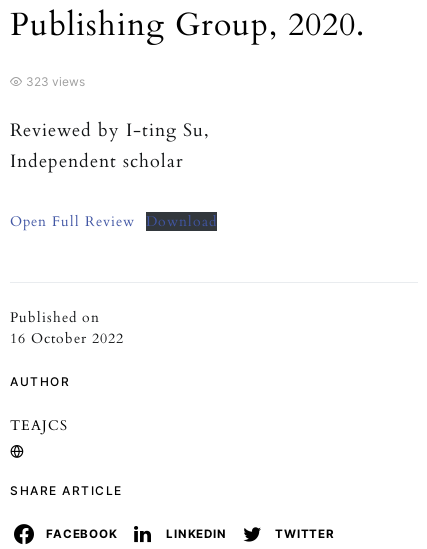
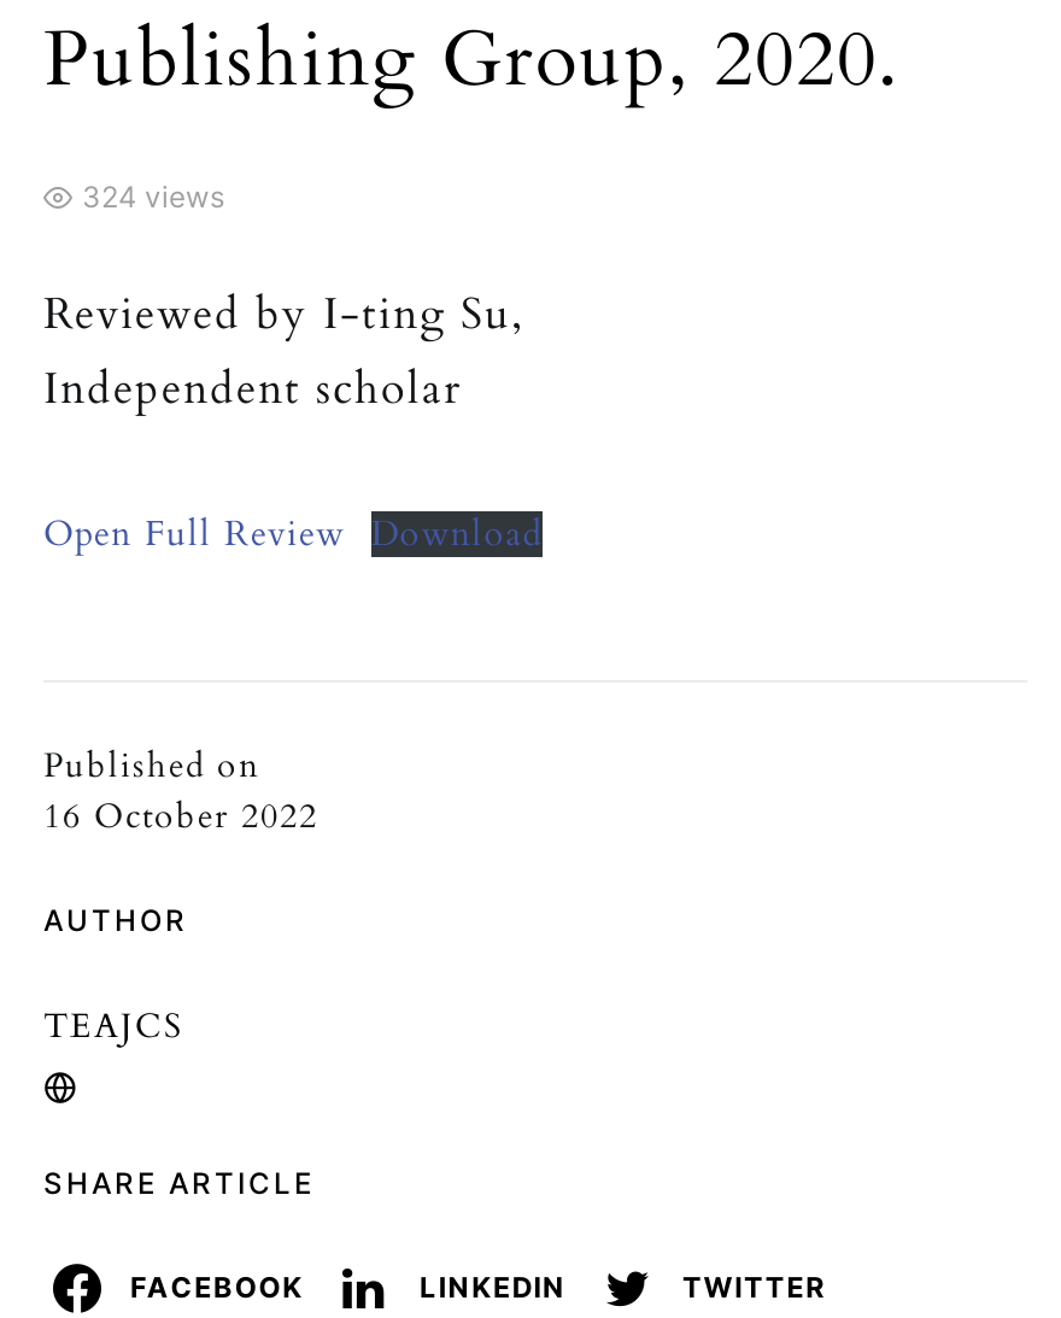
[26,74,85,89] 323 views -> [82,178,224,215] 324 views

